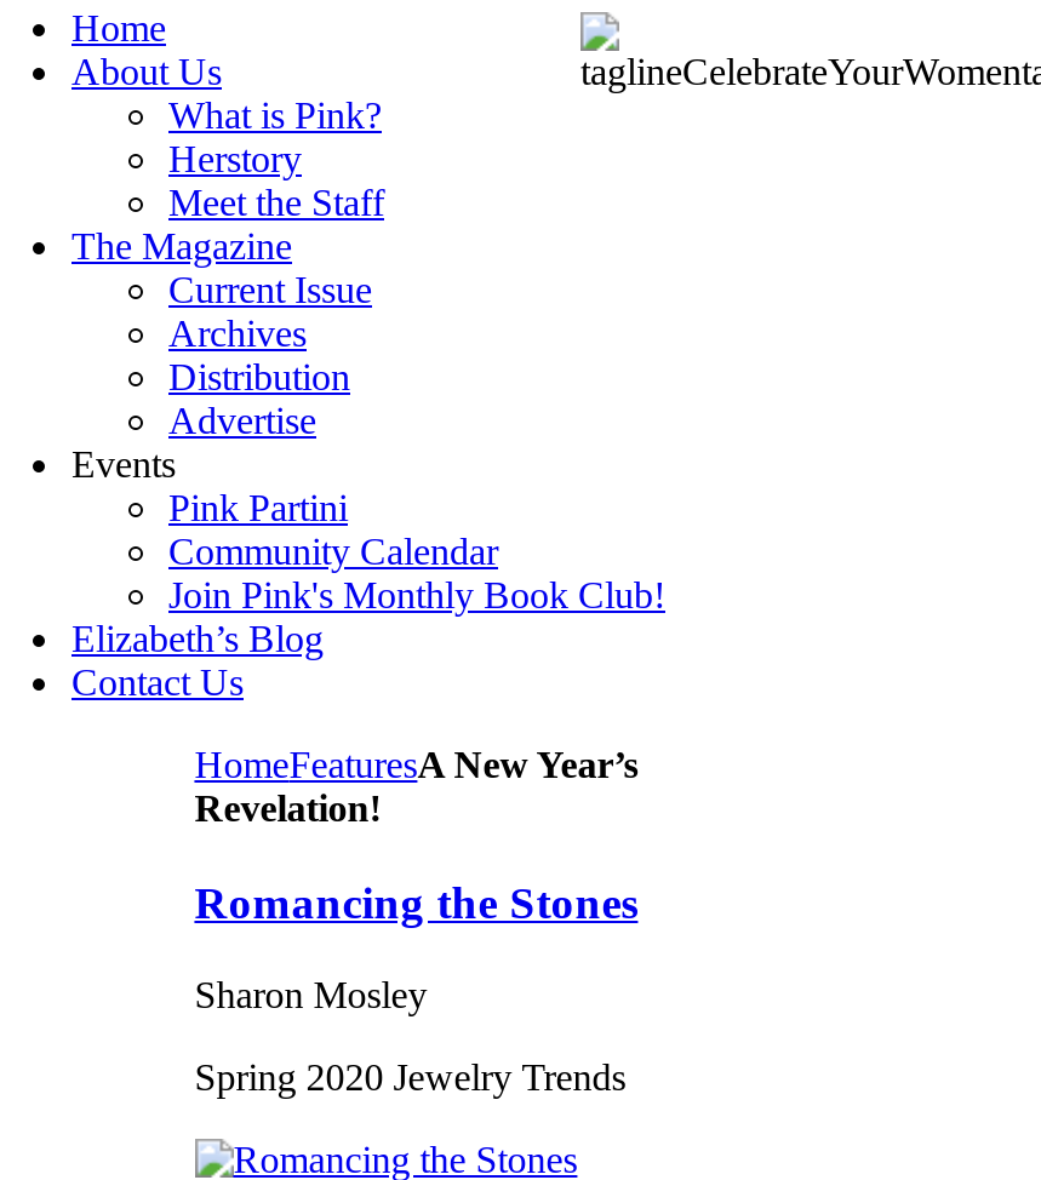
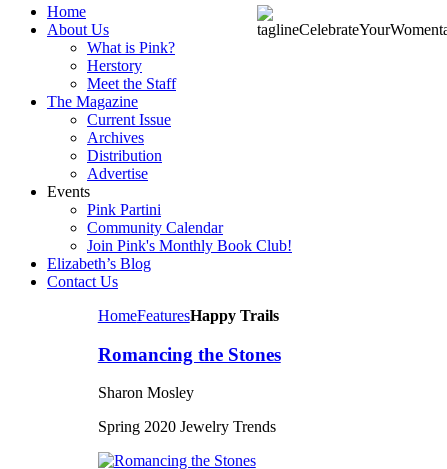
[194,744,638,829] HomeFeaturesA New Year’s | Revelation! -> [98,307,279,324] HomeFeaturesHappy Trails

